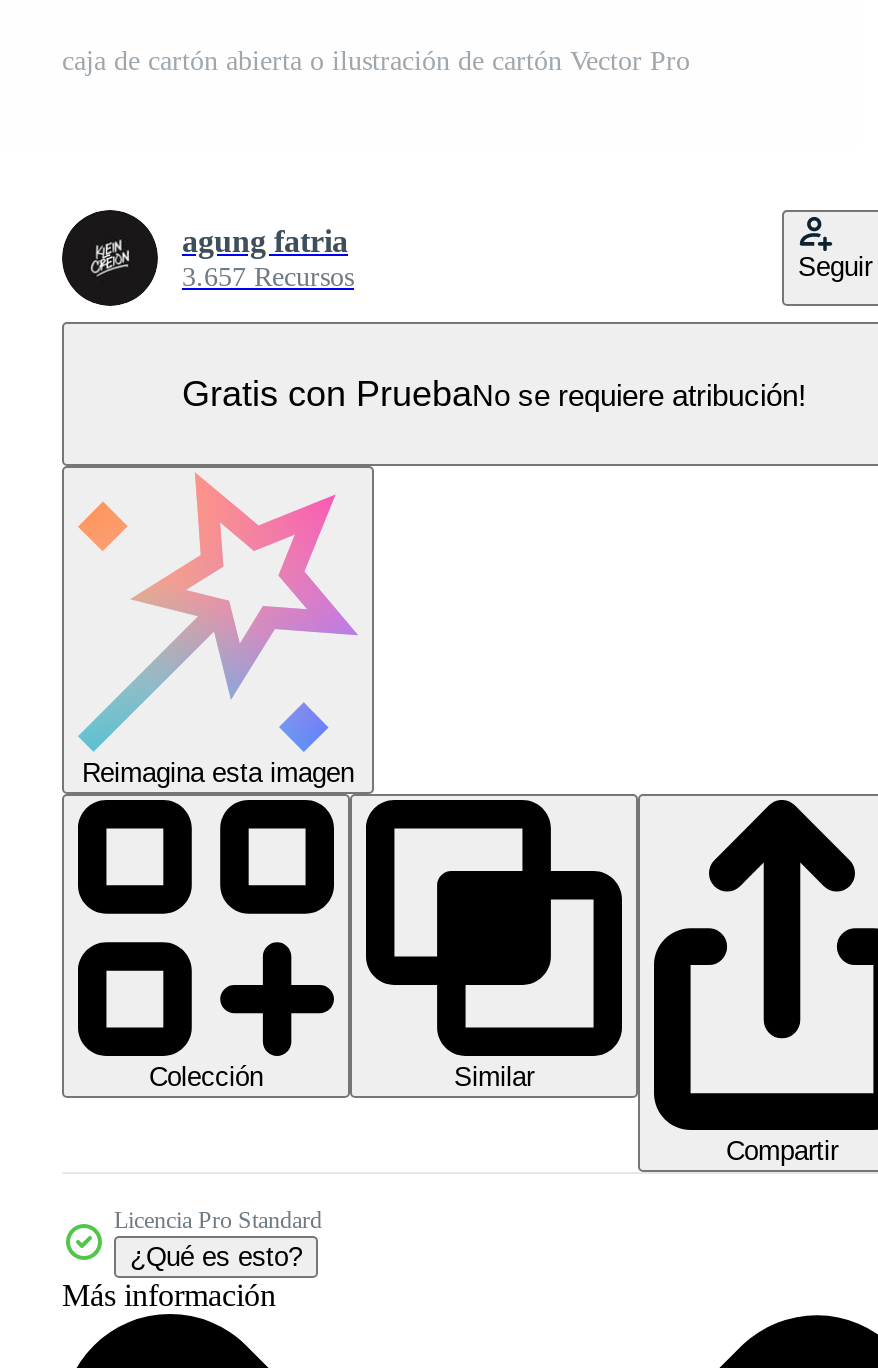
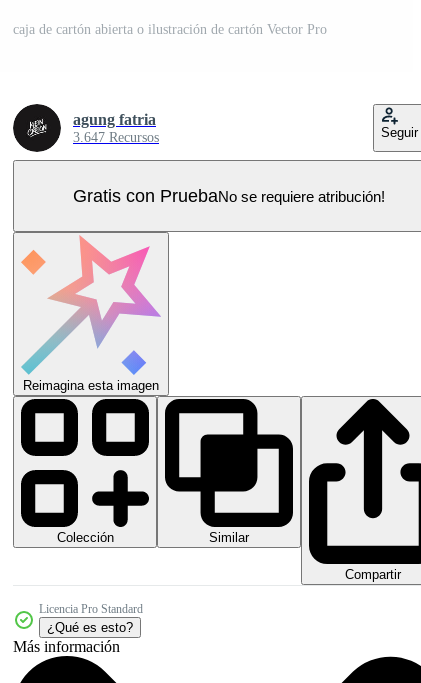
[182,262,354,292] 3.657 Recursos -> [73,130,159,145] 3.647 Recursos

